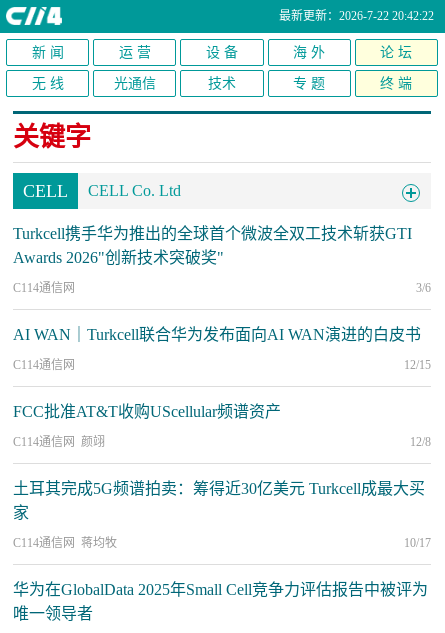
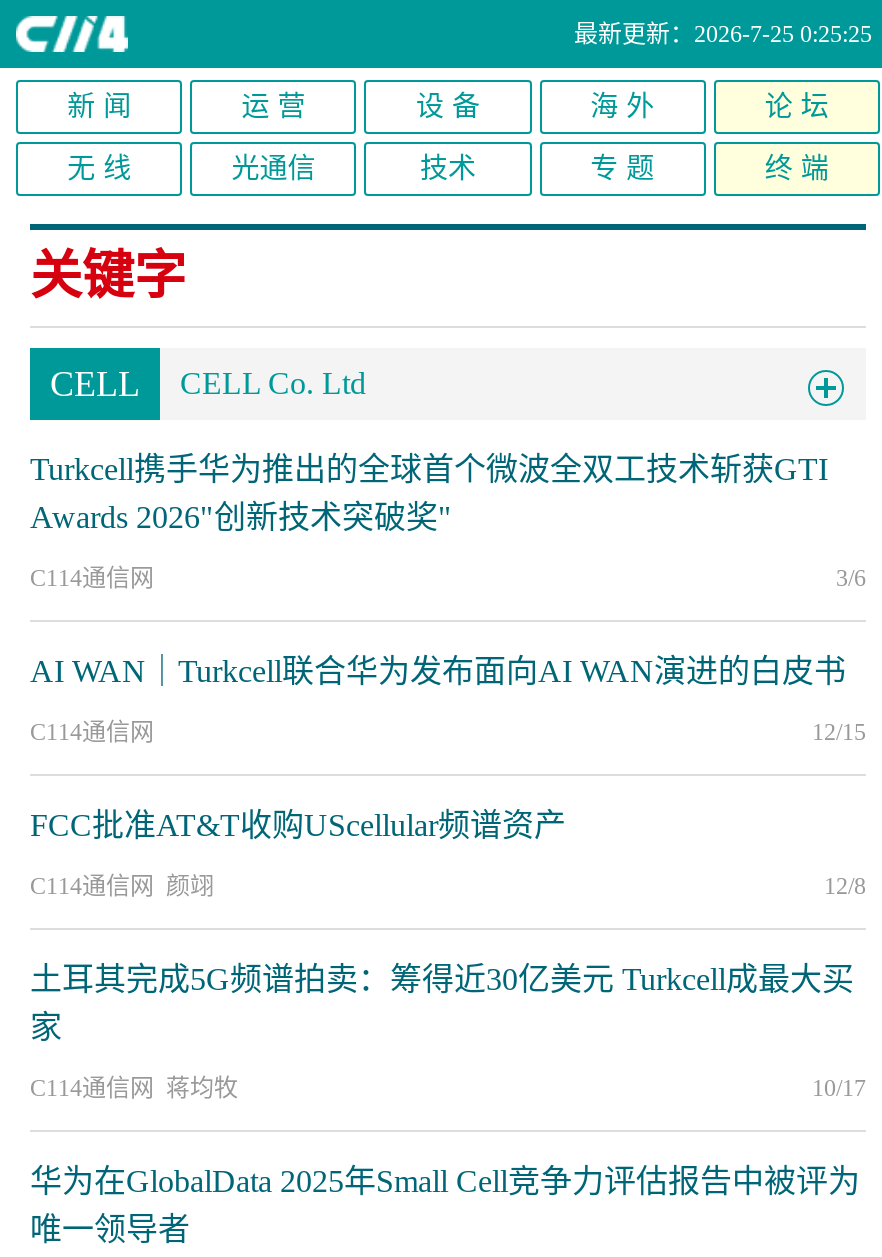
[279,9,434,23] 最新更新：2026-7-22 20:42:22 -> [574,20,872,48] 最新更新：2026-7-25 0:25:25

